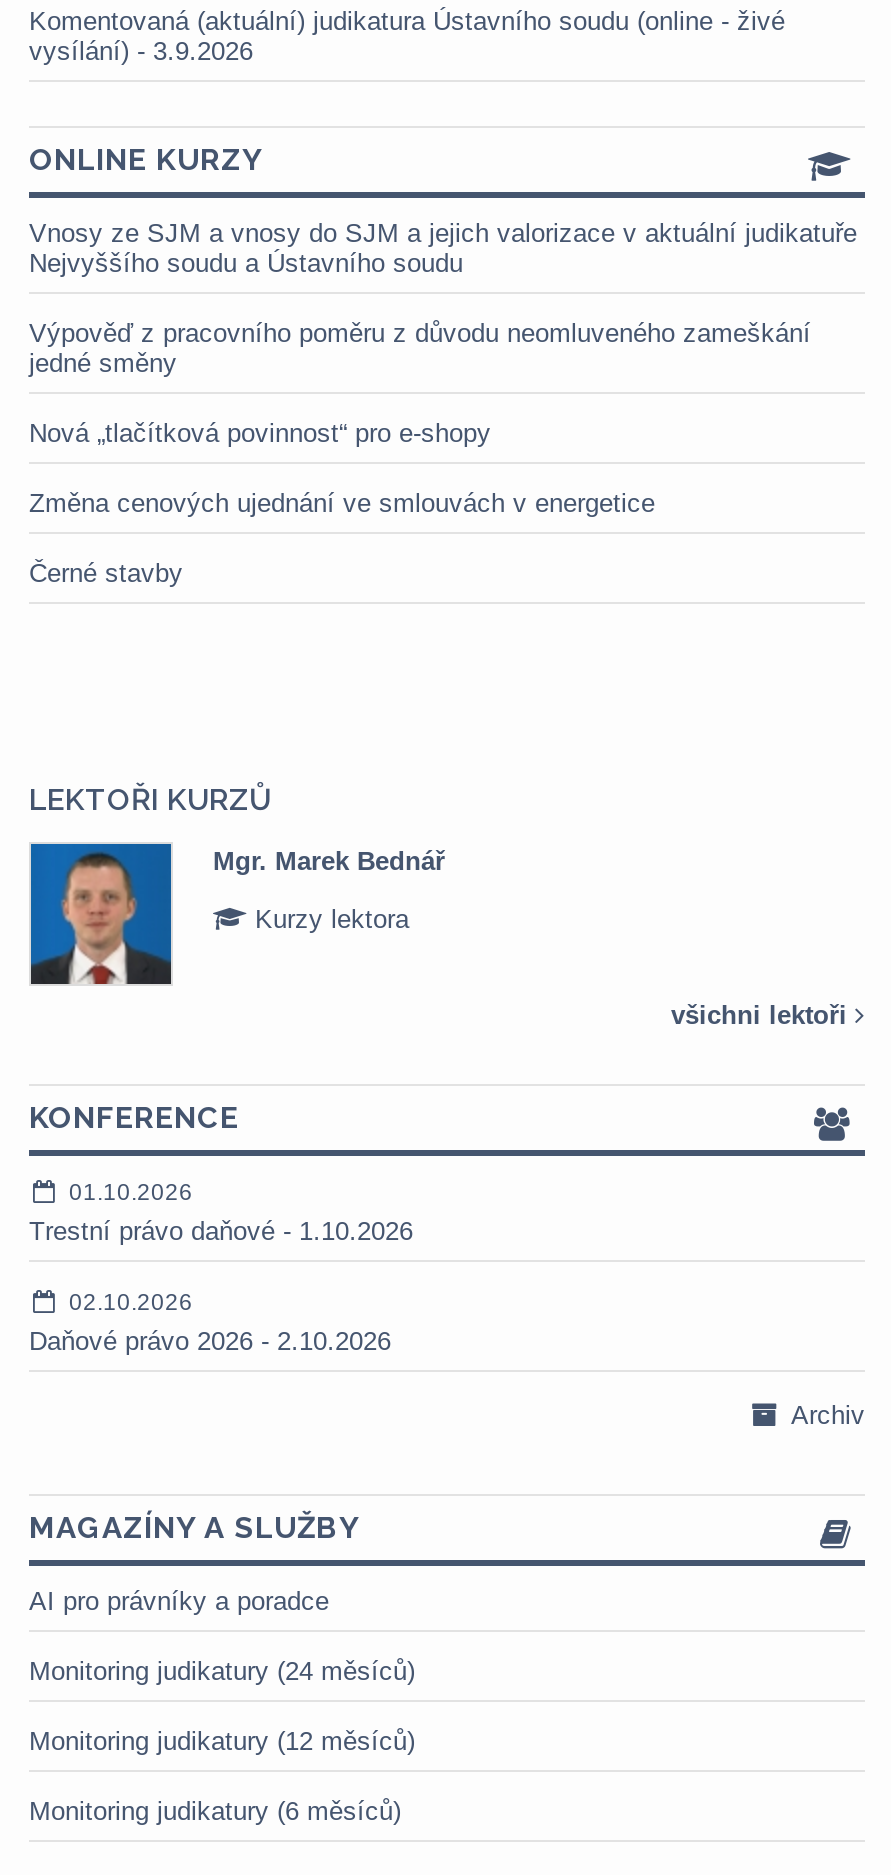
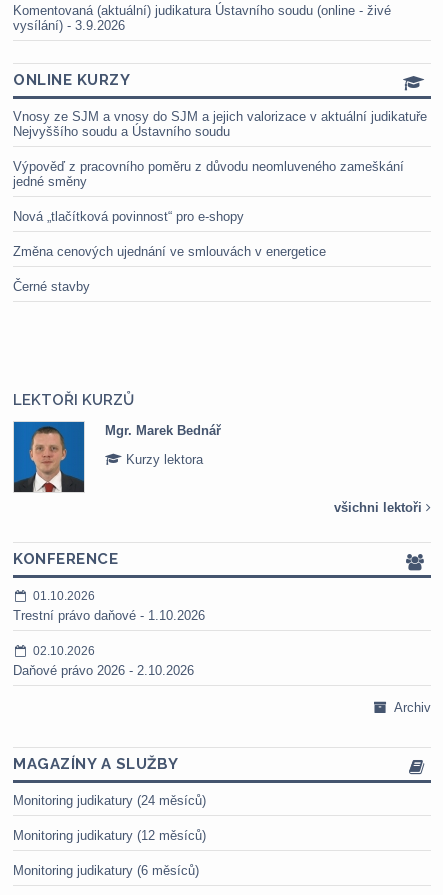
[29,1586,329,1616] AI pro právníky a poradce -> none

